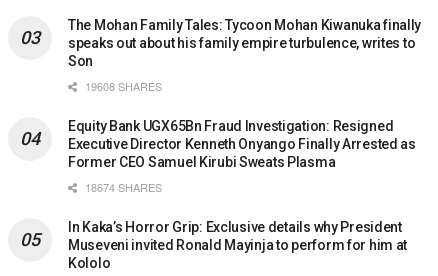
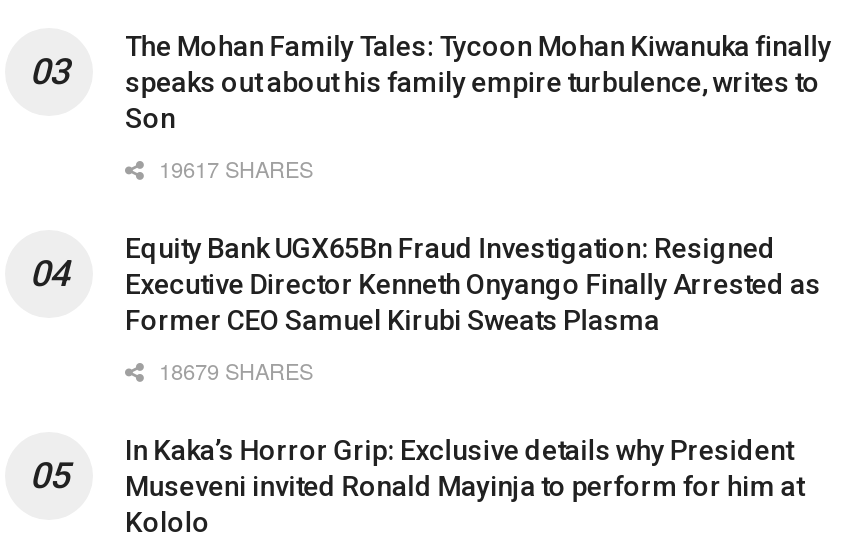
[82,78,162,94] 19608 SHARES -> [153,152,313,184] 19617 SHARES
[82,179,162,195] 18674 SHARES -> [153,354,313,386] 18679 SHARES

